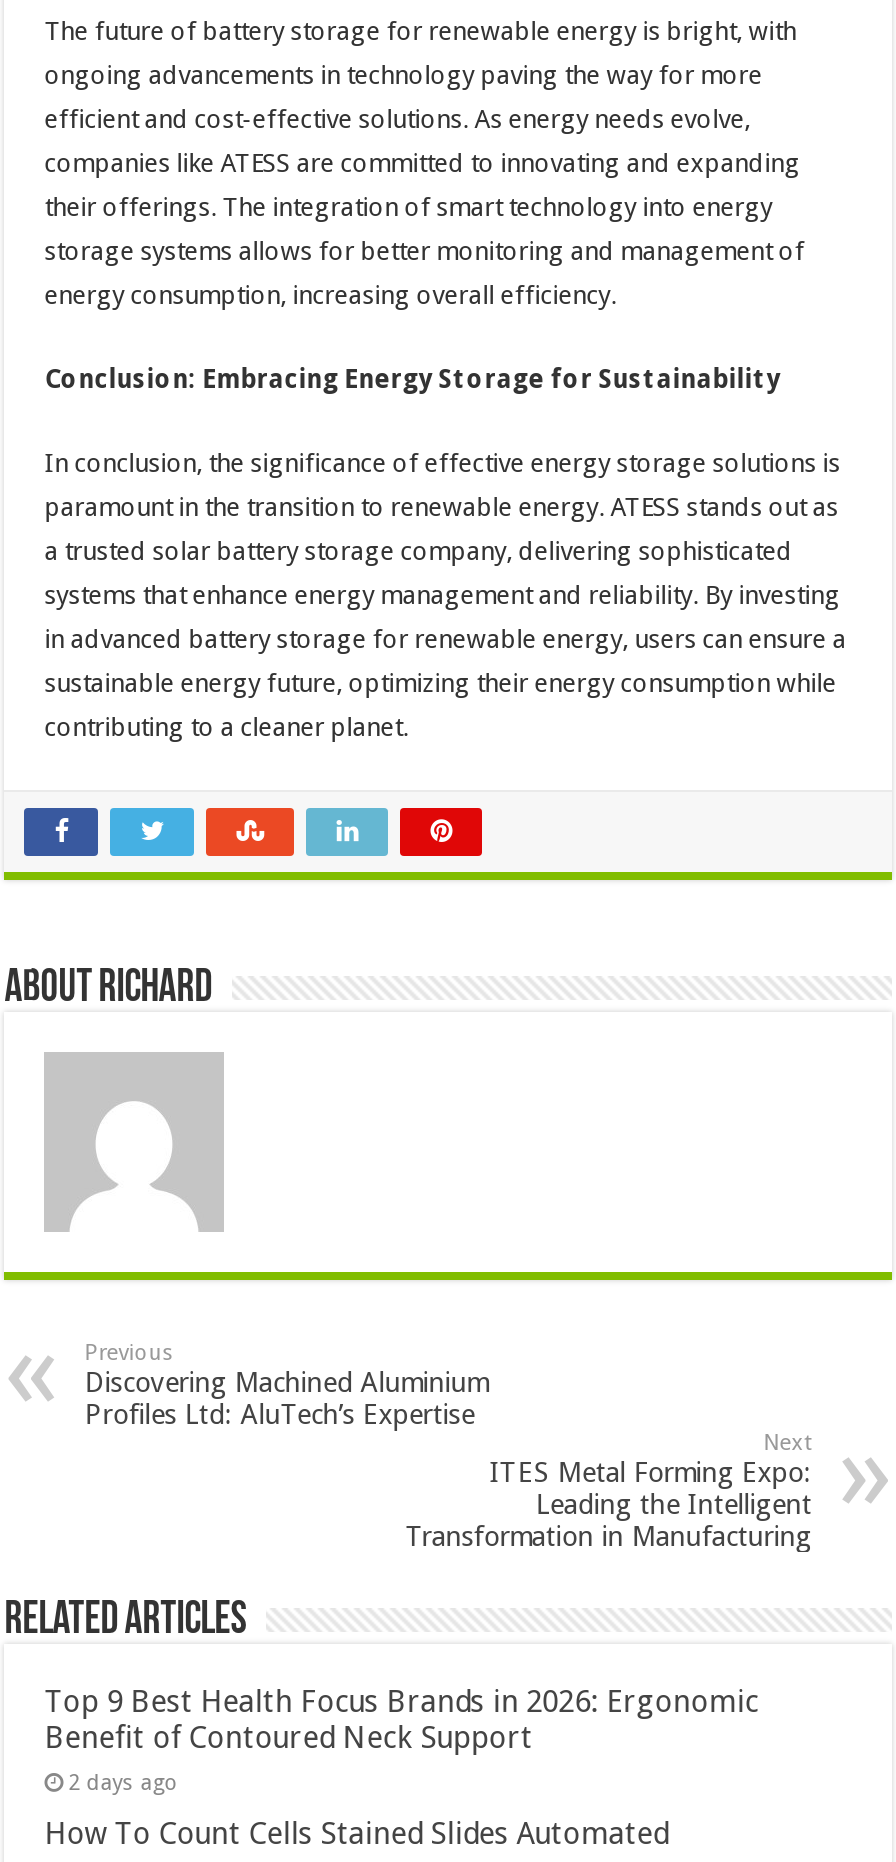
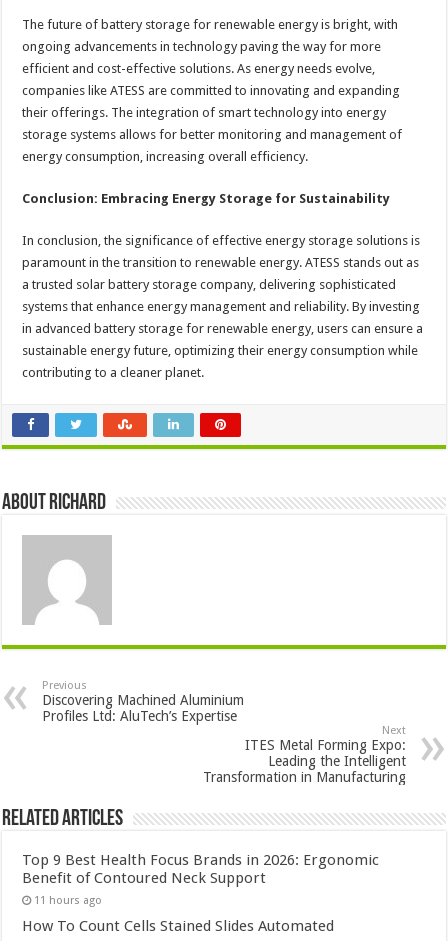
[68,1770,178,1796] 2 days ago -> [34,894,102,907] 11 hours ago

